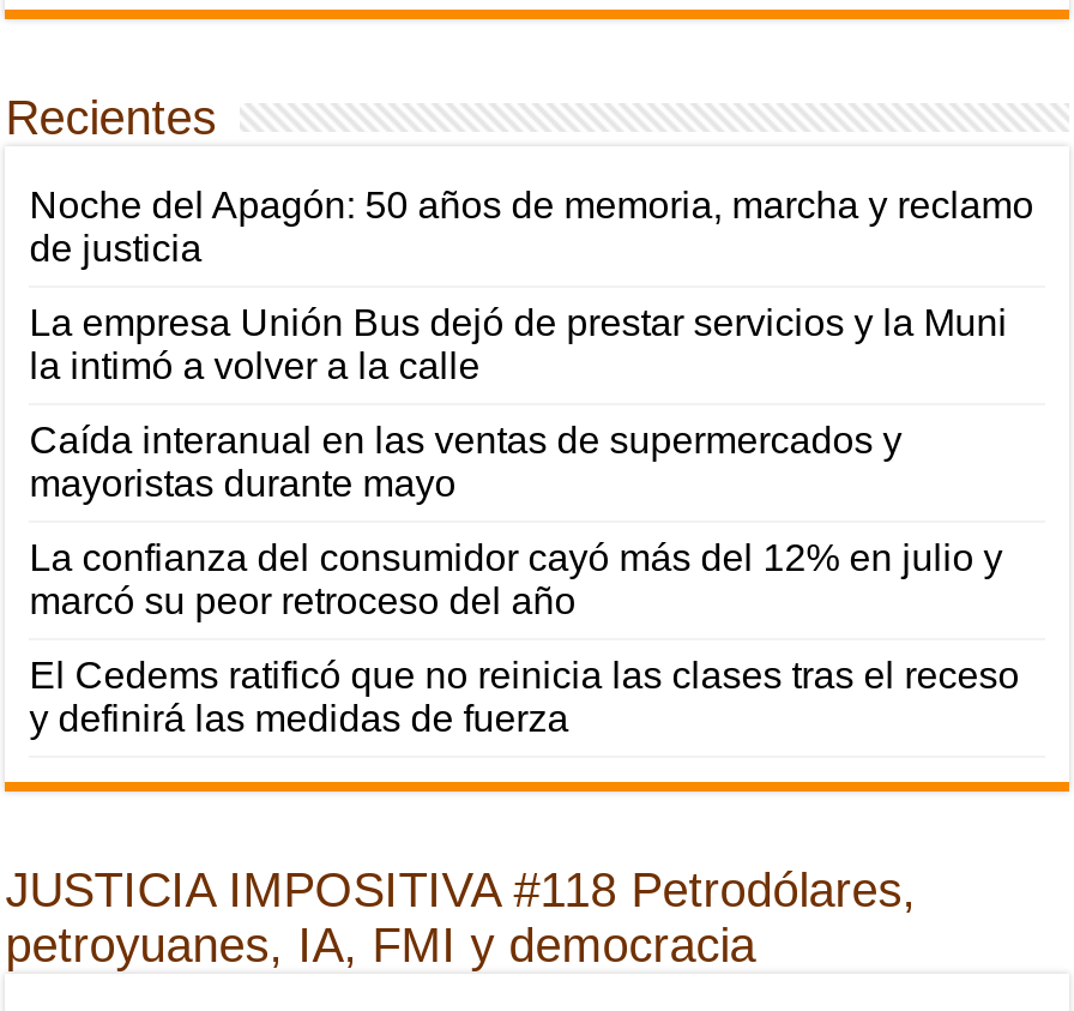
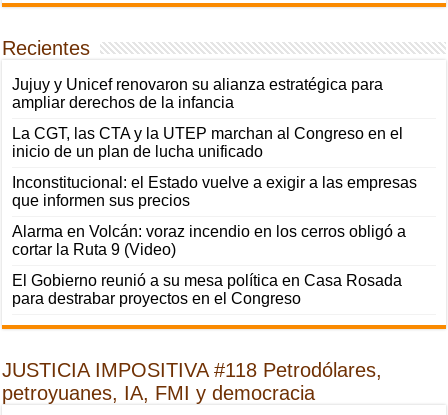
[29,186,1034,270] Noche del Apagón: 50 años de memoria, marcha y reclamo | de justicia -> [12,76,383,111] Jujuy y Unicef renovaron su alianza estratégica para | ampliar derechos de la infancia
[29,303,1007,387] La empresa Unión Bus dejó de prestar servicios y la Muni | la intimó a volver a la calle -> [12,125,403,160] La CGT, las CTA y la UTEP marchan al Congreso en el | inicio de un plan de lucha unificado
[29,421,902,505] Caída interanual en las ventas de supermercados y | mayoristas durante mayo -> [12,174,417,209] Inconstitucional: el Estado vuelve a exigir a las empresas | que informen sus precios
[29,538,1003,622] La confianza del consumidor cayó más del 12% en julio y | marcó su peor retroceso del año -> [12,223,406,258] Alarma en Volcán: voraz incendio en los cerros obligó a | cortar la Ruta 9 (Video)
[29,656,1019,740] El Cedems ratificó que no reinicia las clases tras el receso | y definirá las medidas de fuerza -> [12,272,402,307] El Gobierno reunió a su mesa política en Casa Rosada | para destrabar proyectos en el Congreso

